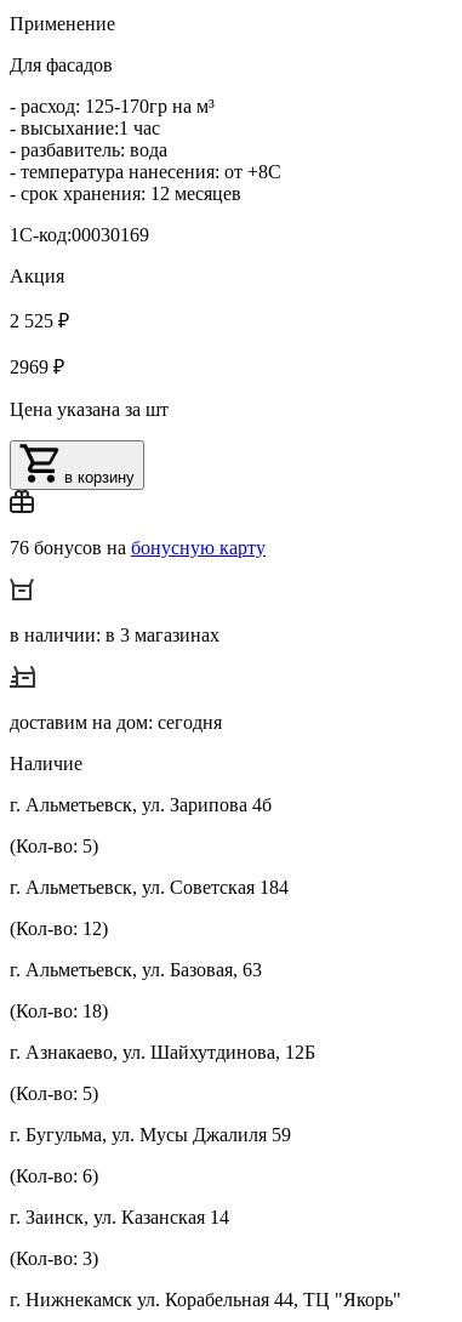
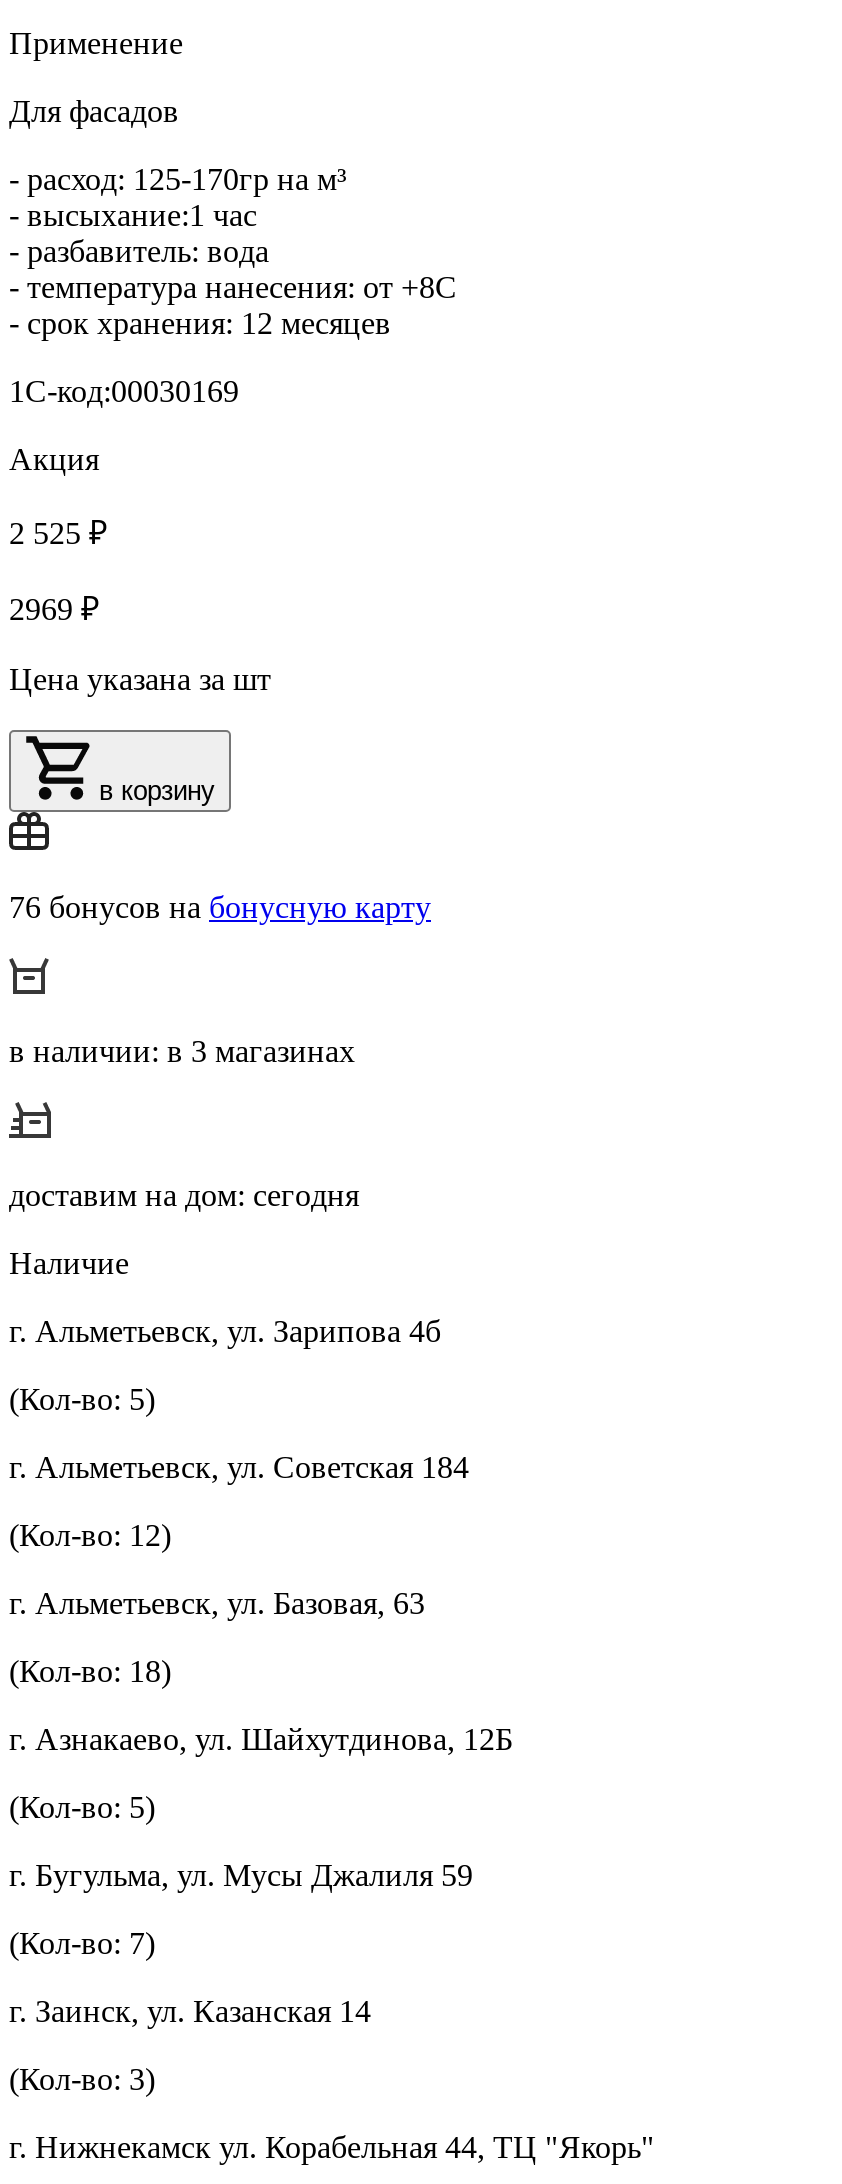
[10,1166,98,1187] (Кол-во: 6) -> [9,1927,155,1961] (Кол-во: 7)

